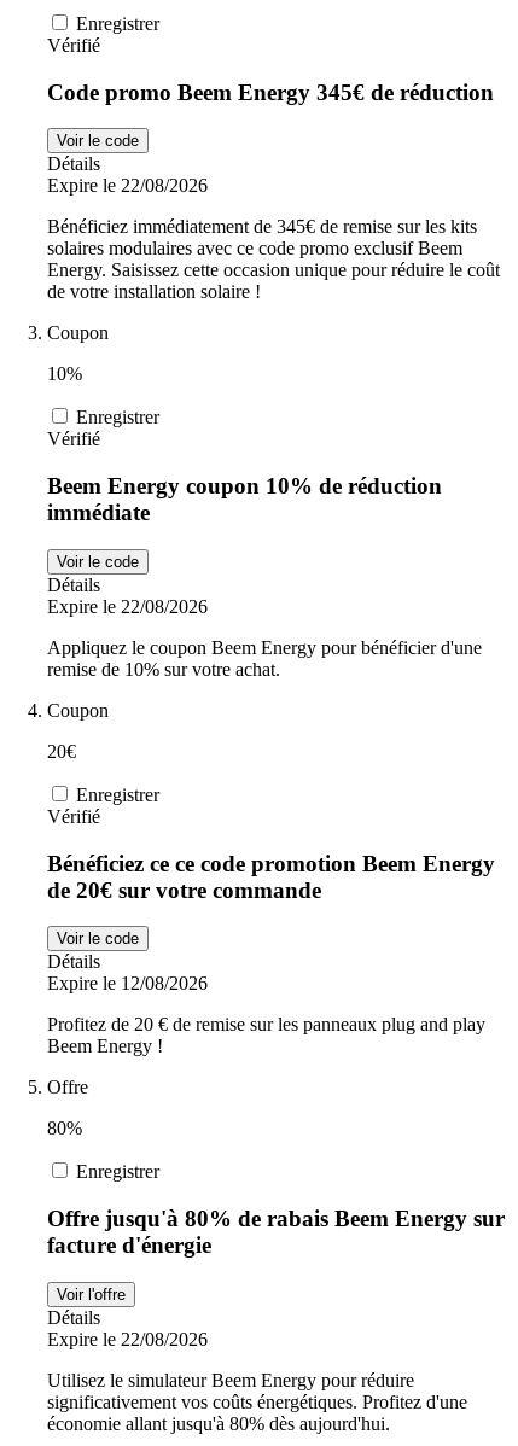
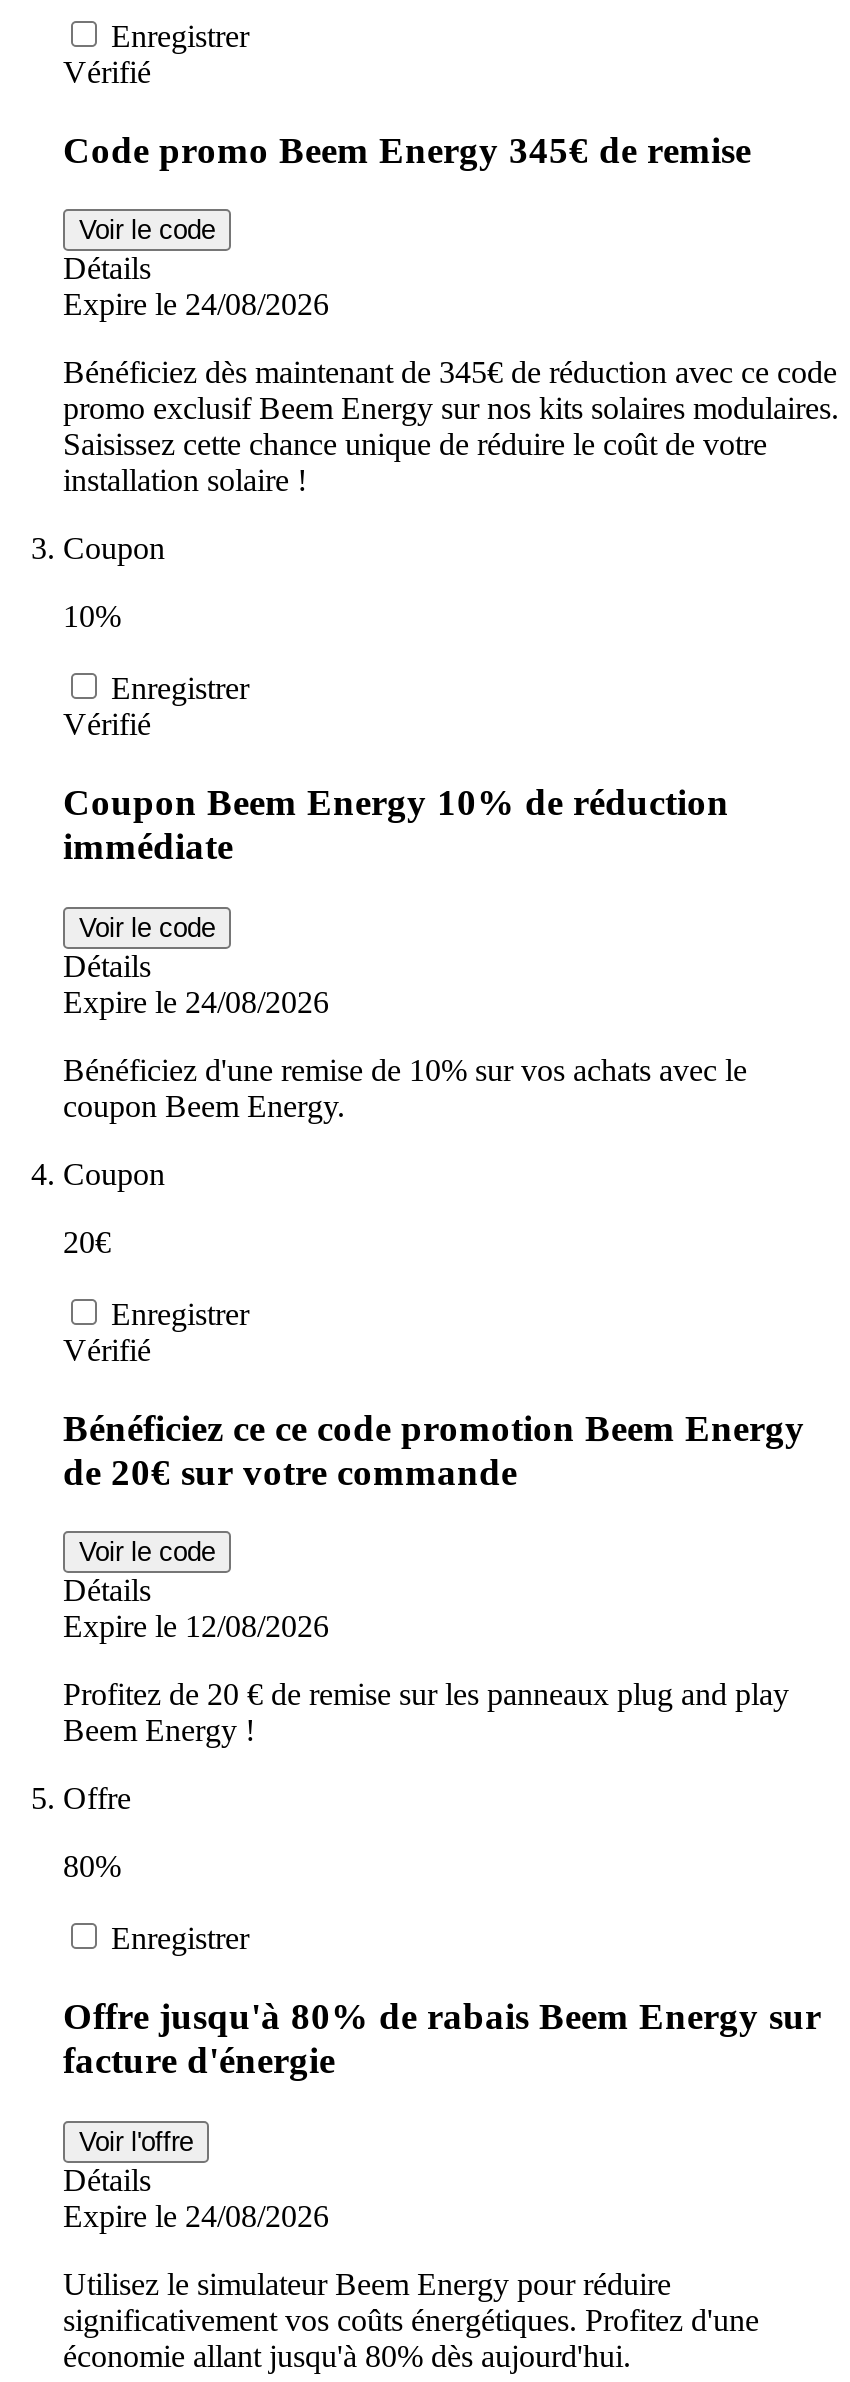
[47,79,494,105] Code promo Beem Energy 345€ de réduction -> [63,128,751,170] Code promo Beem Energy 345€ de remise
[47,175,208,196] Expire le 22/08/2026 -> [63,288,329,322] Expire le 24/08/2026
[47,217,500,302] Bénéficiez immédiatement de 345€ de remise sur les kits | solaires modulaires avec ce code promo exclusif Beem | Energy. Saisissez cette occasion unique pour réduire le coût | de votre installation solaire ! -> [63,356,839,498] Bénéficiez dès maintenant de 345€ de réduction avec ce code | promo exclusif Beem Energy sur nos kits solaires modulaires. | Saisissez cette chance unique de réduire le coût de votre | installation solaire !
[47,473,442,499] Beem Energy coupon 10% de réduction -> [63,781,729,823] Coupon Beem Energy 10% de réduction
[47,596,208,617] Expire le 22/08/2026 -> [63,985,329,1019] Expire le 24/08/2026
[47,637,482,679] Appliquez le coupon Beem Energy pour bénéficier d'une | remise de 10% sur votre achat. -> [63,1053,747,1123] Bénéficiez d'une remise de 10% sur vos achats avec le | coupon Beem Energy.
[47,1329,208,1349] Expire le 22/08/2026 -> [63,2199,329,2233] Expire le 24/08/2026

